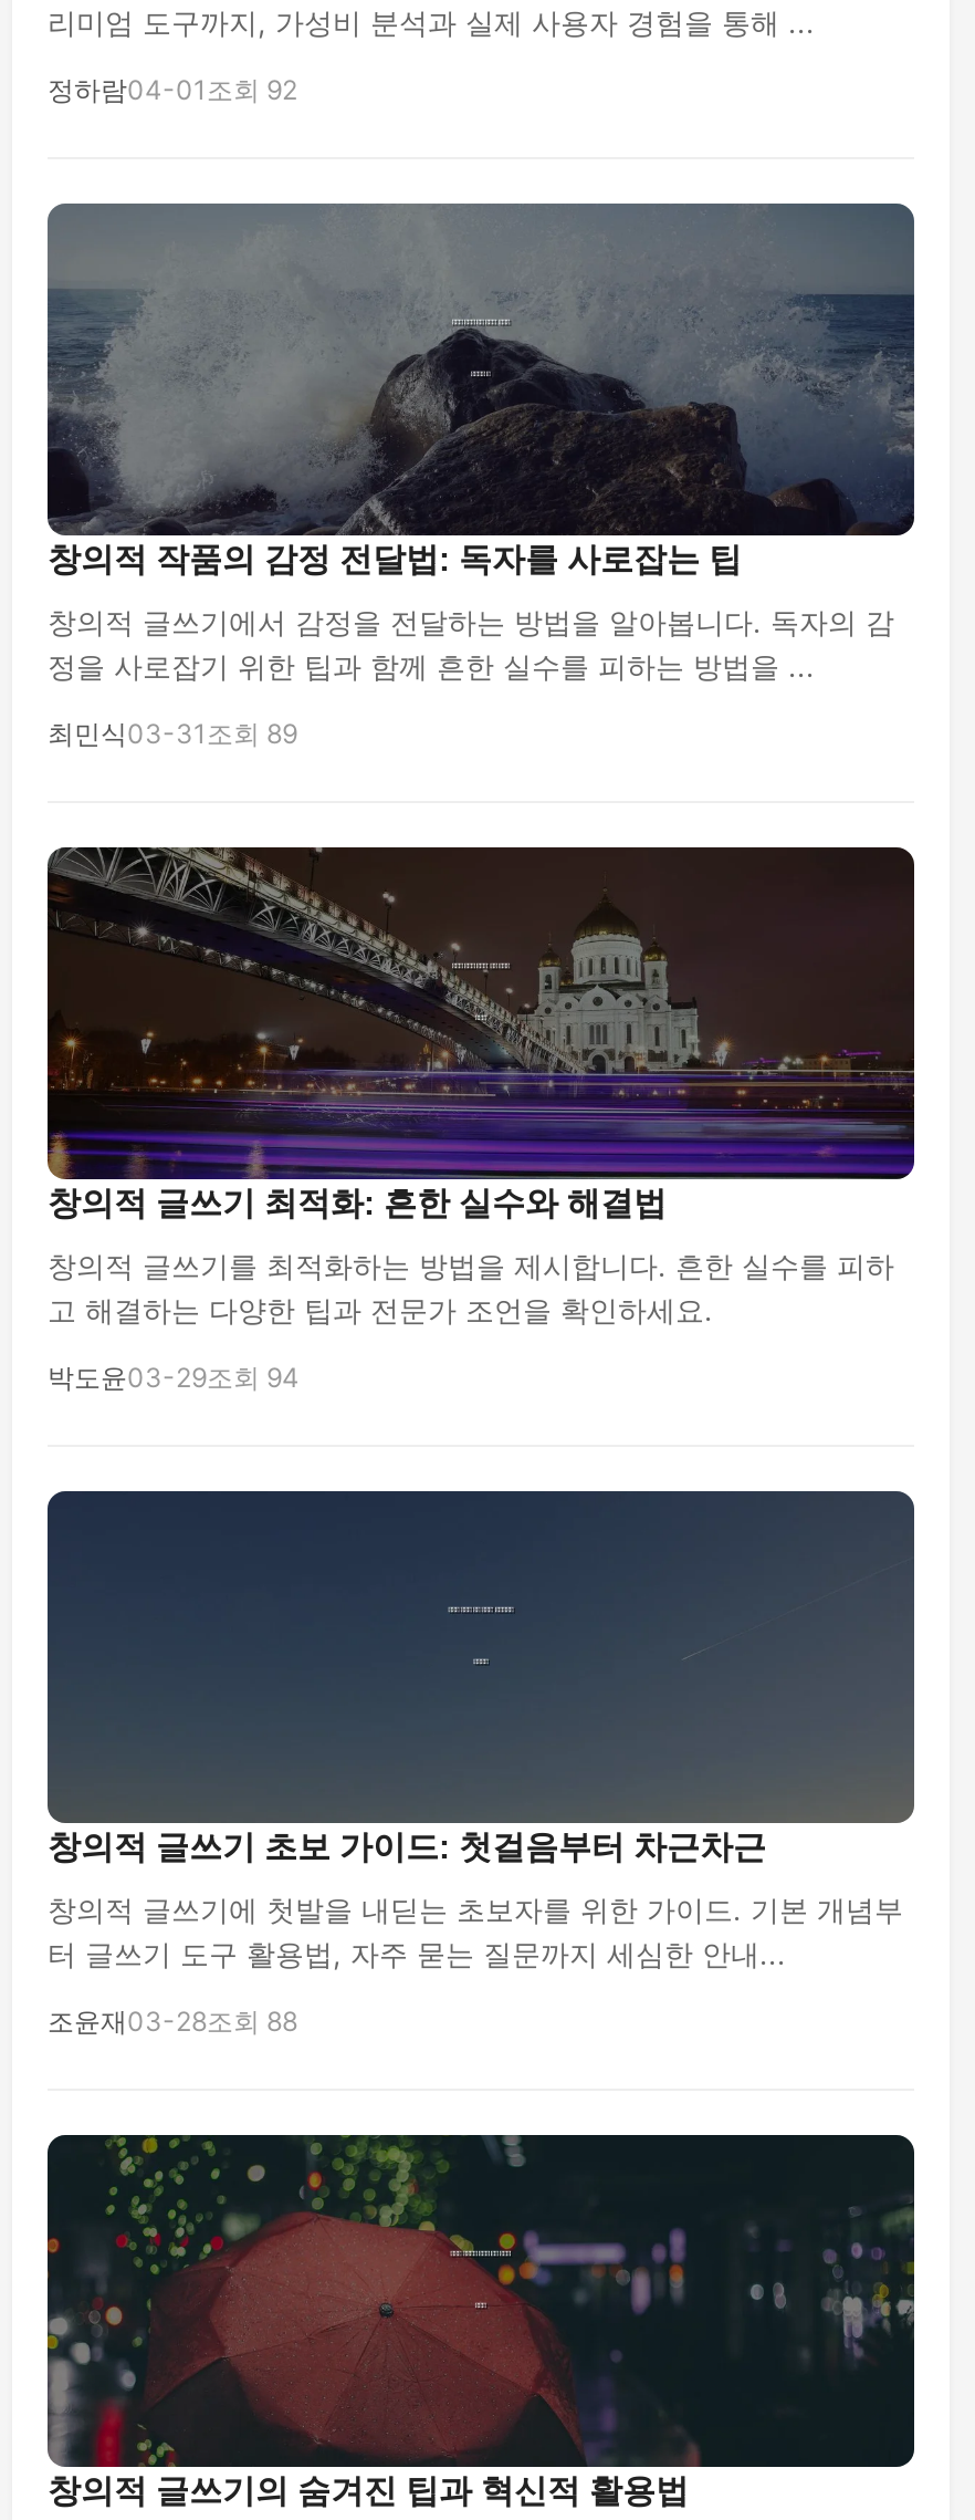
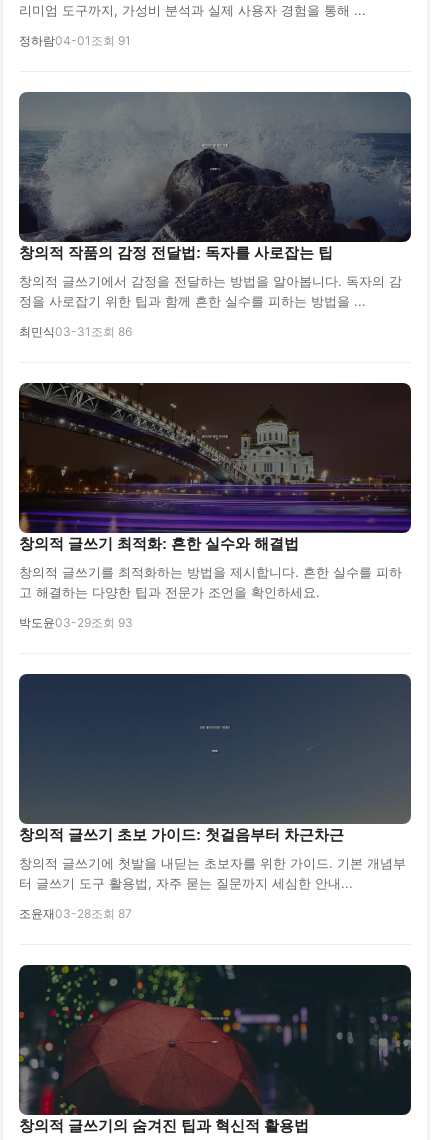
[48,73,297,106] 정하람04-01 조회 92 -> [19,33,131,48] 정하람04-01 조회 91
[48,717,297,750] 최민식 03-31 조회 89 -> [19,324,132,339] 최민식 03-31 조회 86
[48,1361,300,1394] 박도윤03-29조회 94 -> [19,615,133,630] 박도윤03-29조회 93
[48,2004,297,2038] 조윤재03-28조회 88 -> [19,906,132,921] 조윤재03-28조회 87

